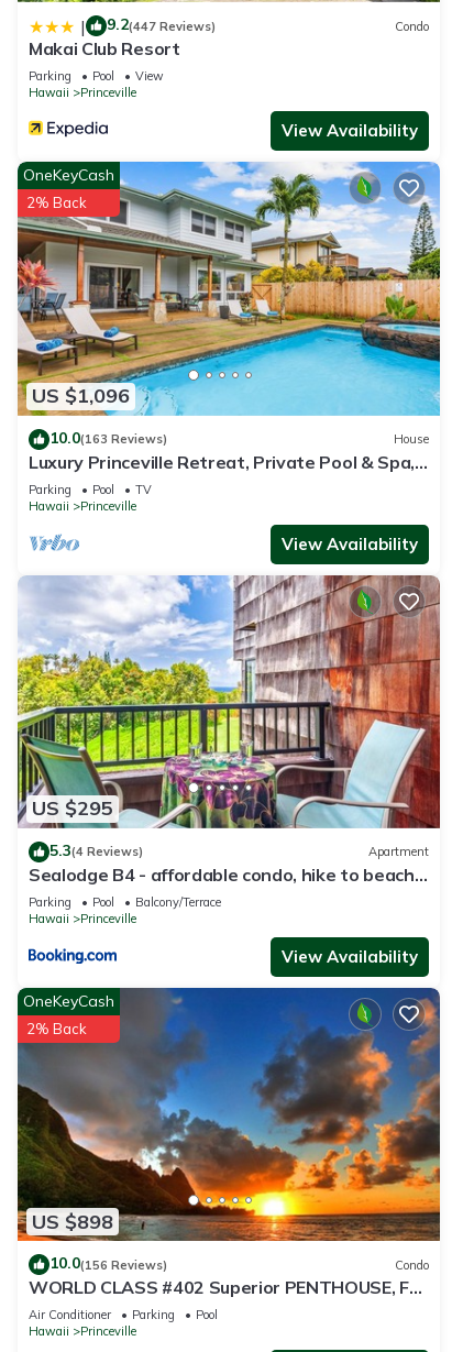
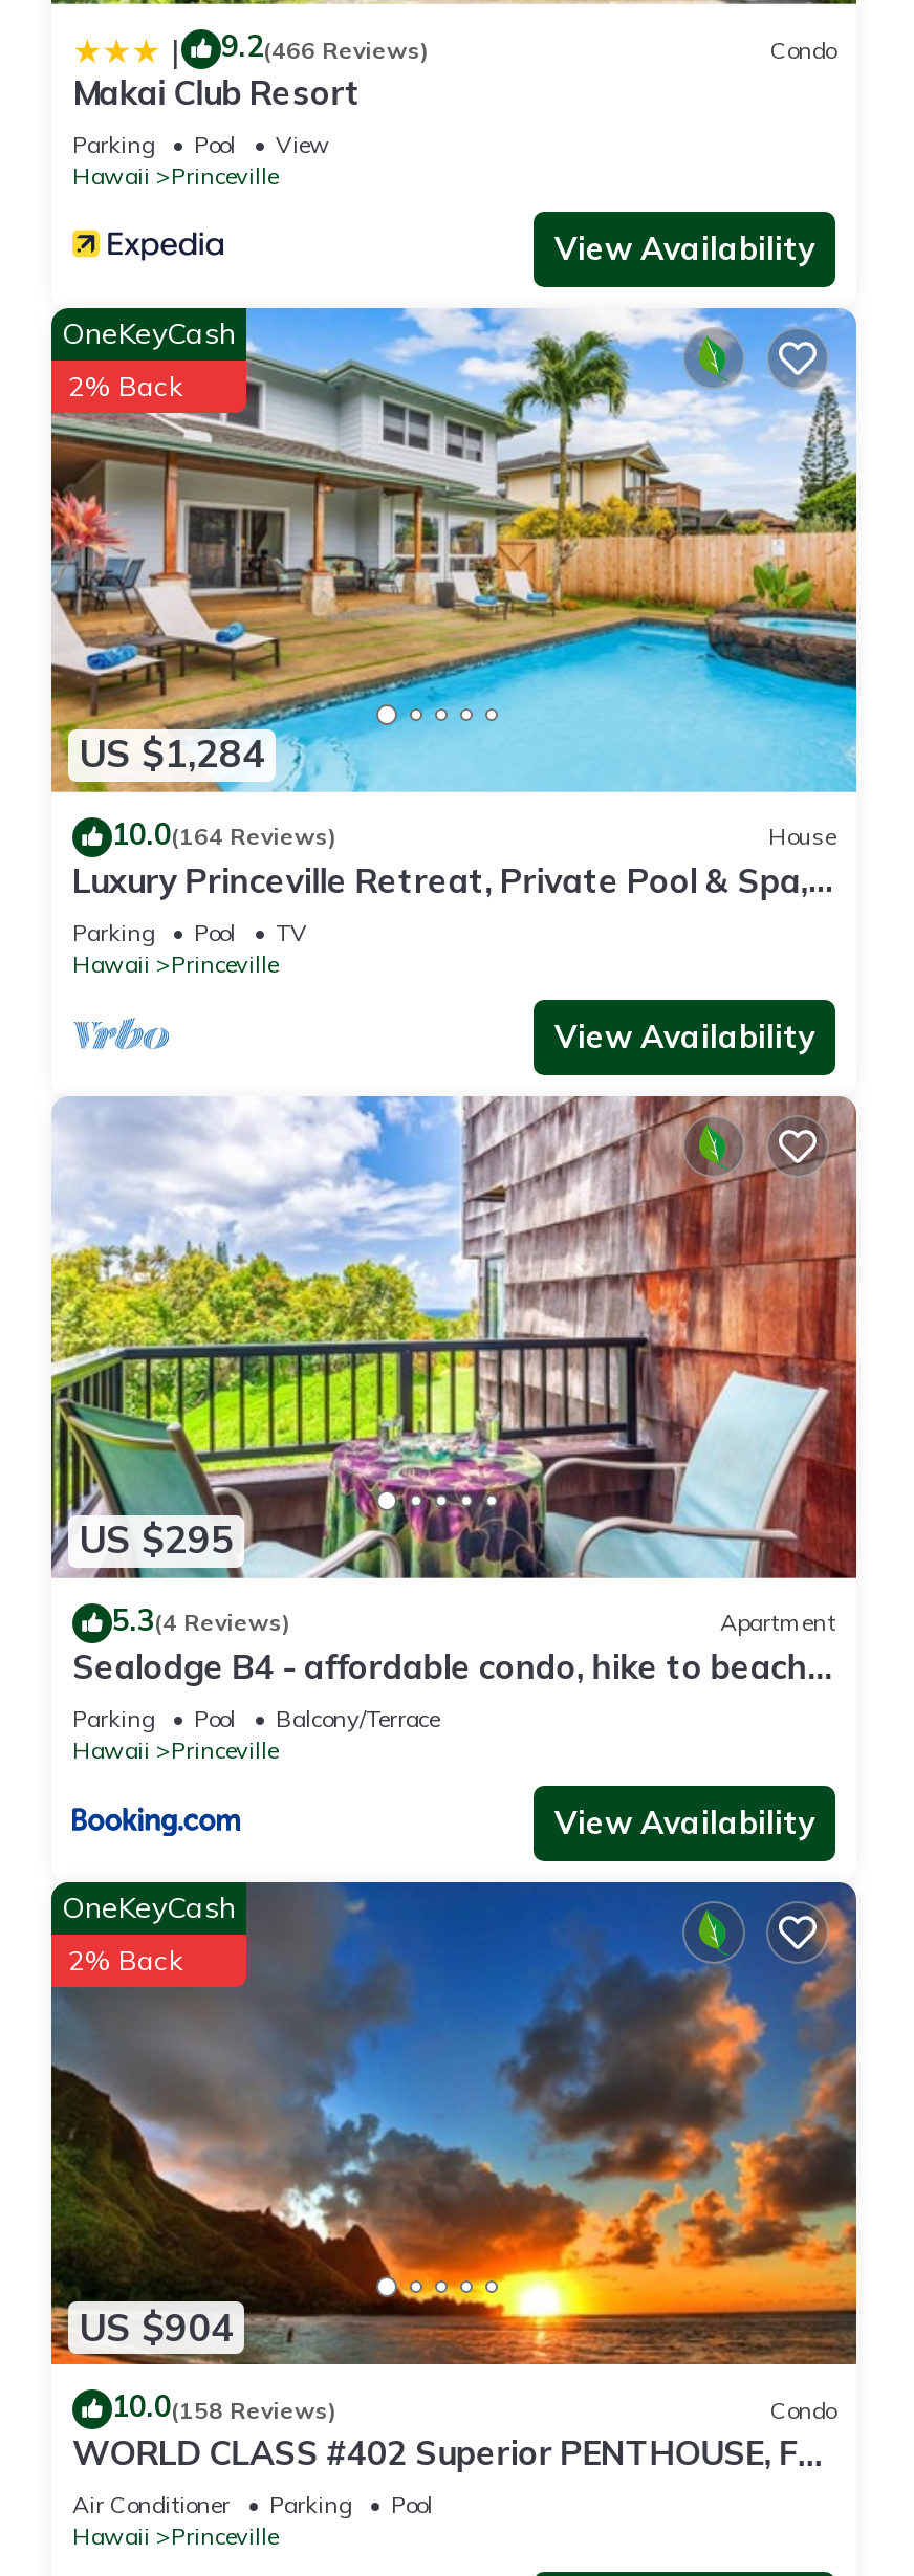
[107,15,216,34] 9.2(447 Reviews) -> [221,28,429,65] 9.2(466 Reviews)
[32,383,130,408] US $1,096 -> [79,730,265,778] US $1,284
[49,427,167,447] 10.0(163 Reviews) -> [112,815,336,852] 10.0(164 Reviews)
[32,1209,113,1234] US $898 -> [79,2303,234,2351] US $904
[49,1253,167,1273] 10.0(156 Reviews) -> [112,2388,336,2426] 10.0(158 Reviews)

